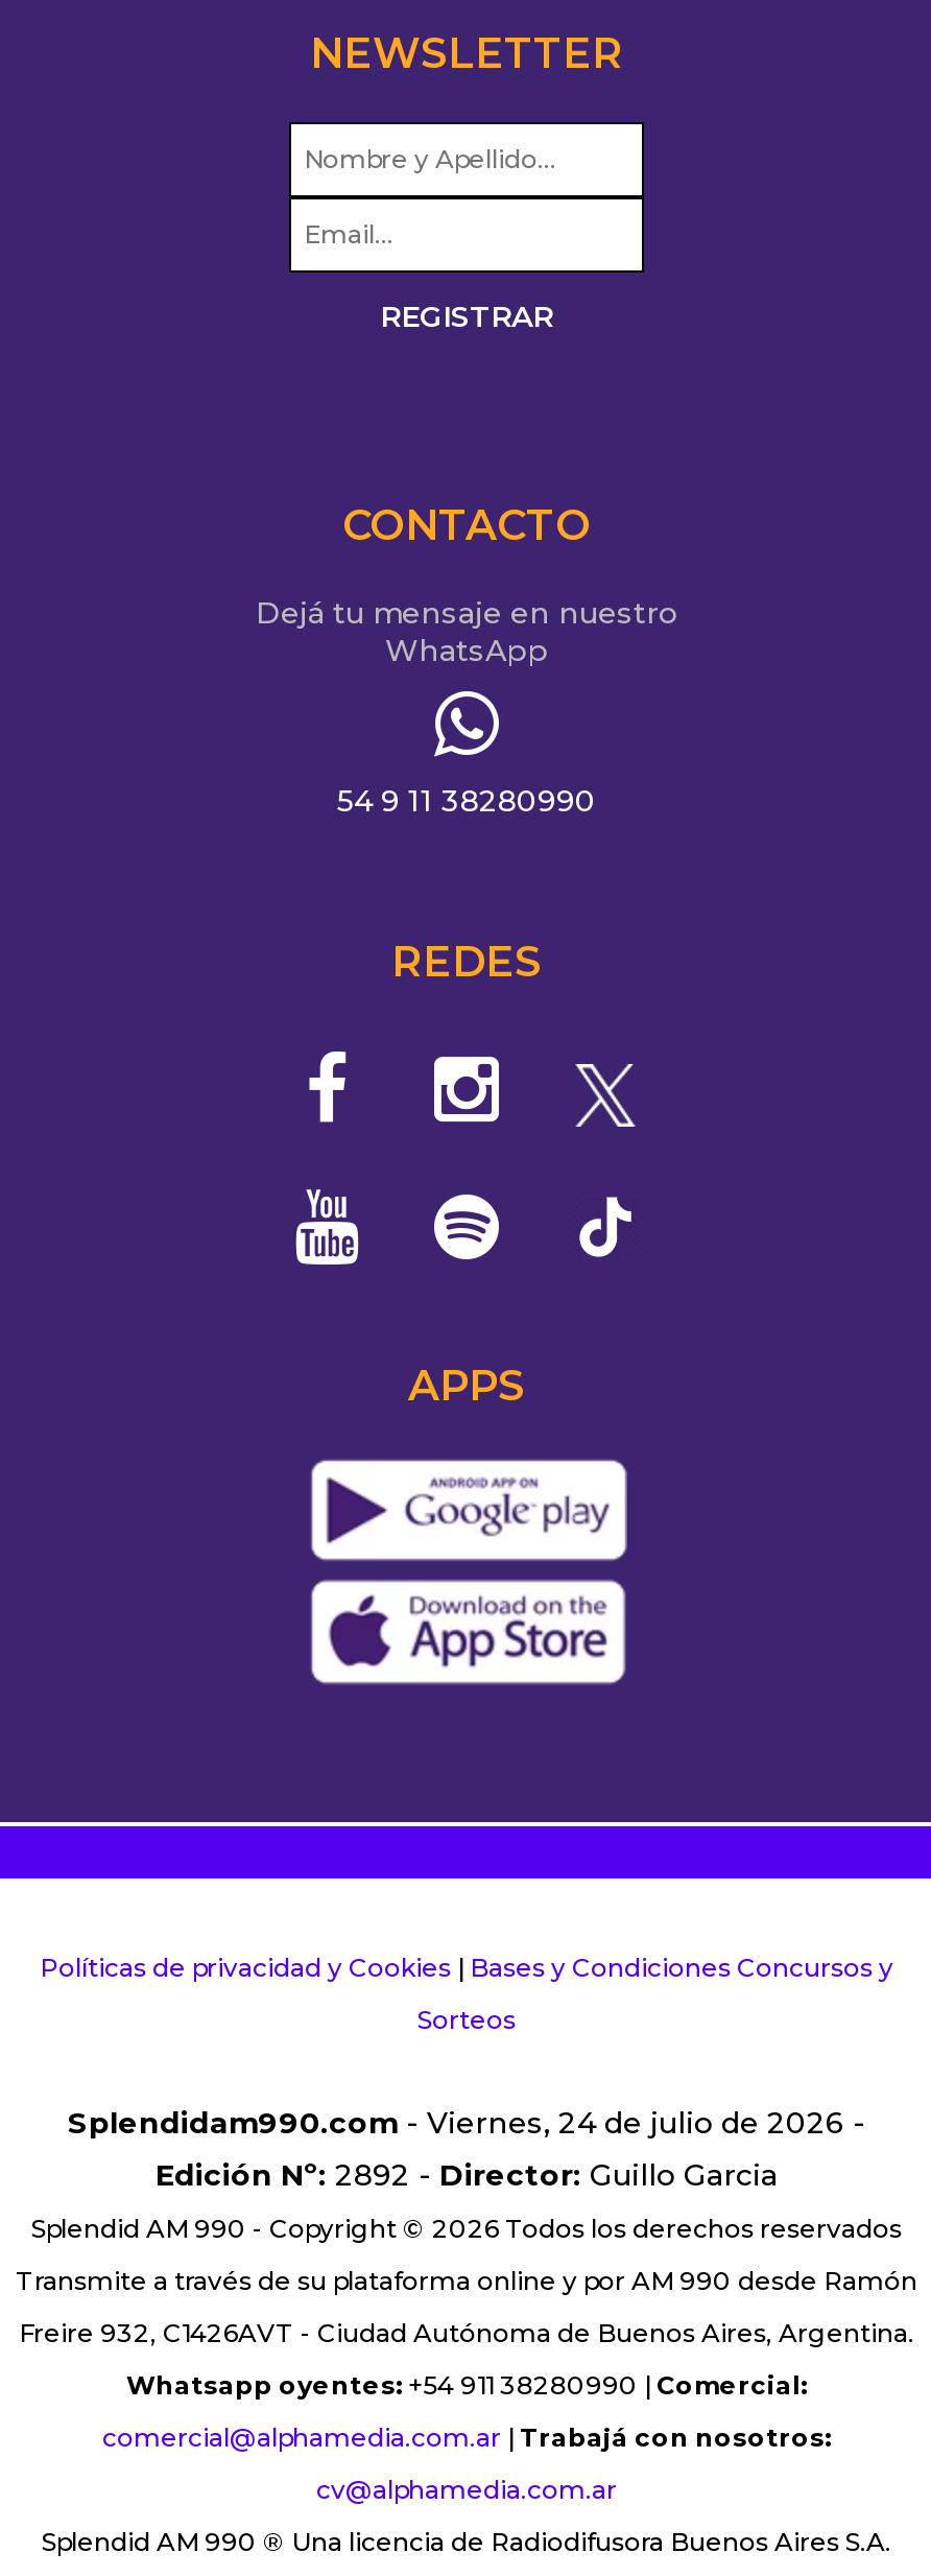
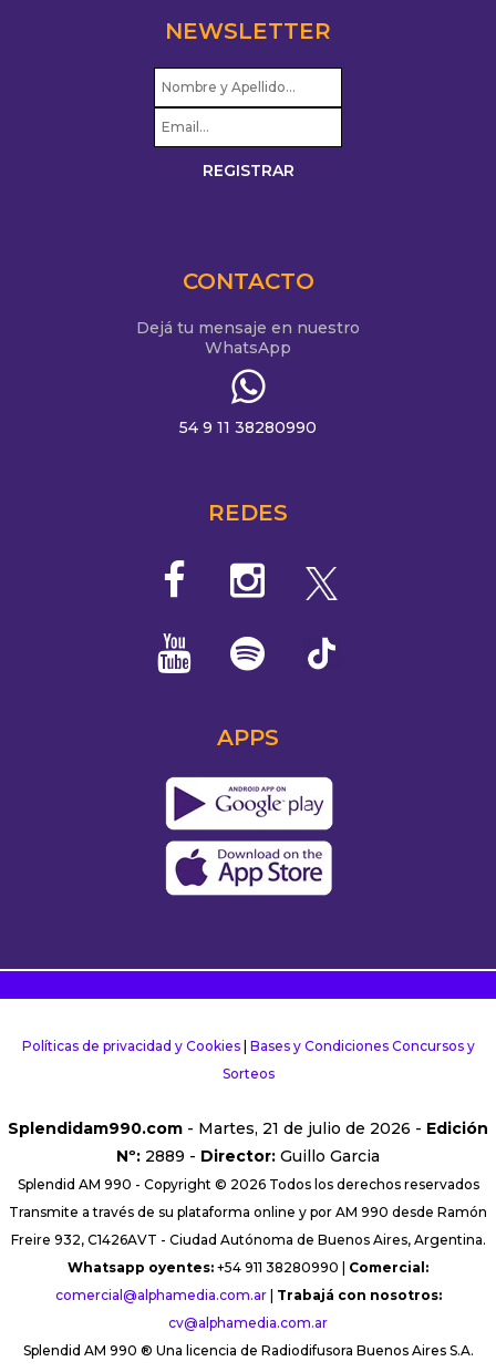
[68,2103,865,2193] Splendidam990.com - Viernes, 24 de julio de 2026 - | Edición Nº: 2892 - Director: Guillo Garcia -> [8,1118,488,1165] Splendidam990.com - Martes, 21 de julio de 2026 - Edición | Nº: 2889 - Director: Guillo Garcia

